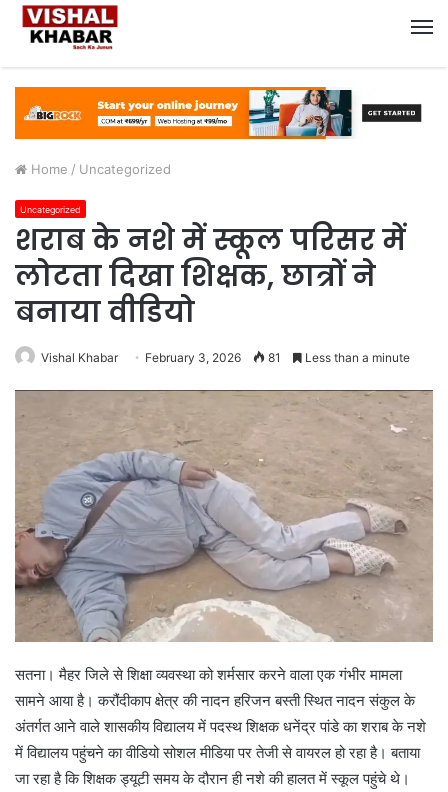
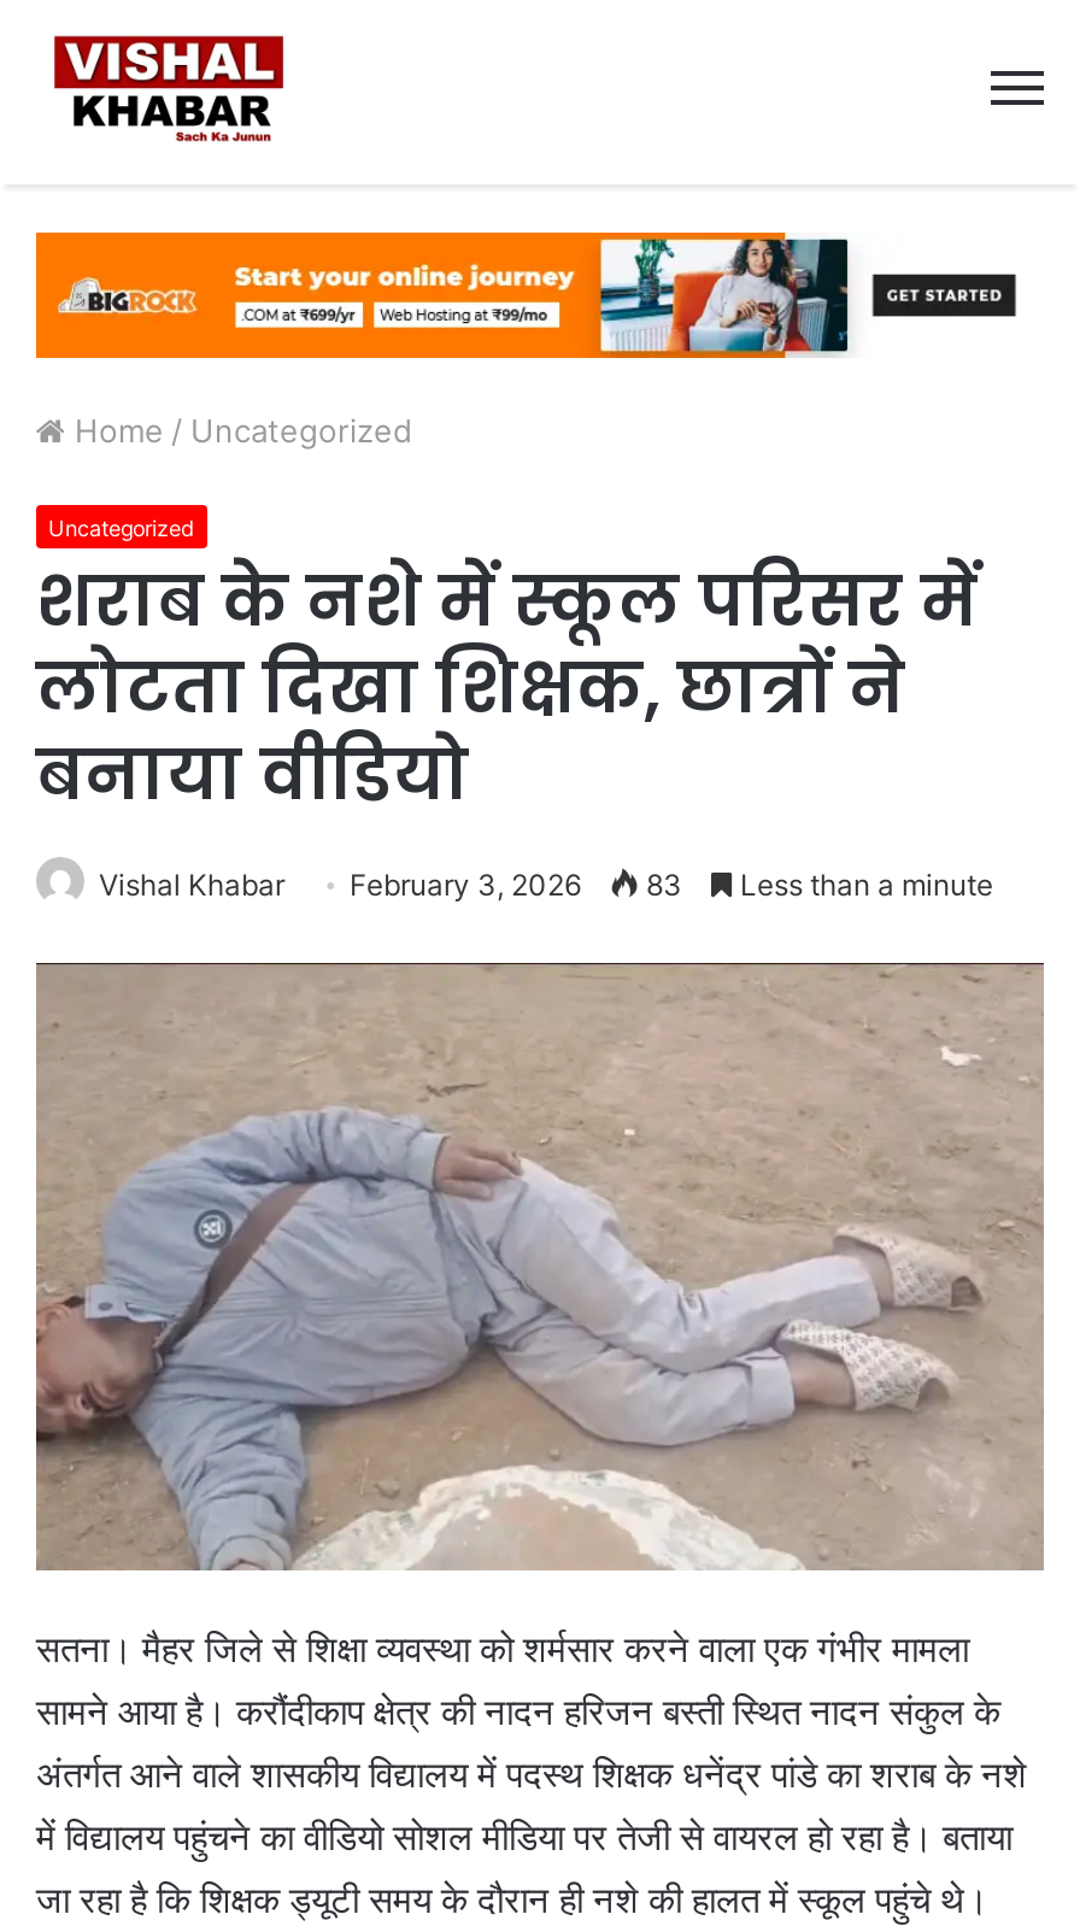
[41,350,410,365] Vishal Khabar February 3, 2026 81 Less than a minute -> [99,866,993,902] Vishal Khabar February 3, 2026 83 Less than a minute

